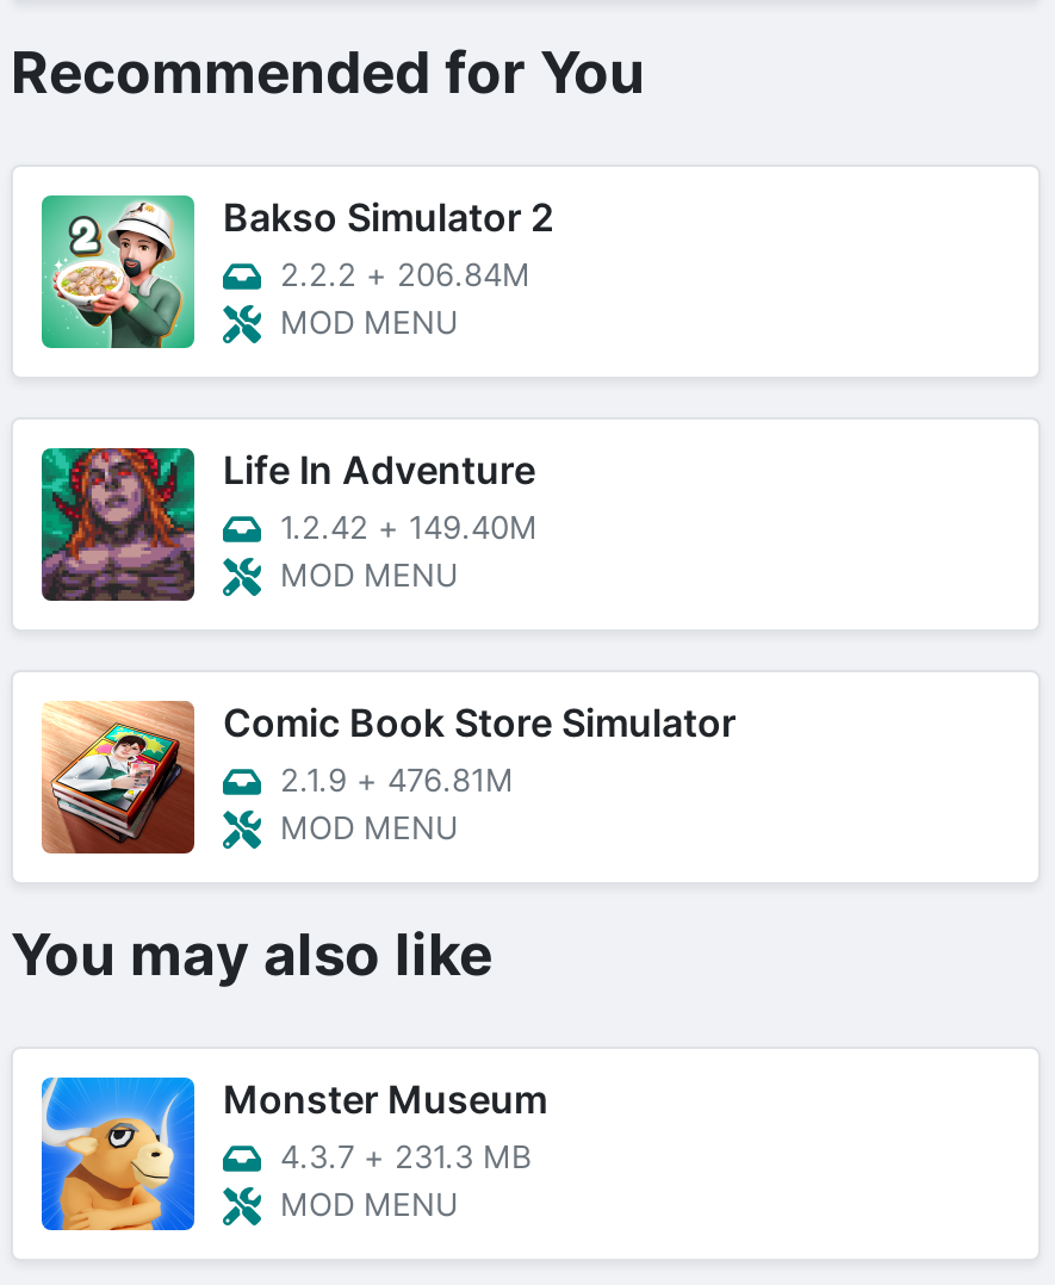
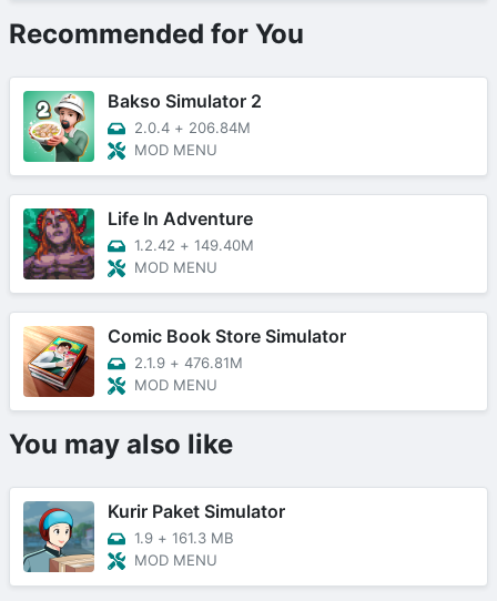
[280,256,530,294] 2.2.2 + 206.84M -> [134,119,251,137] 2.0.4 + 206.84M
[39,1075,547,1233] [image] | Monster Museum | 4.3.7 + 231.3 MB -> [22,500,285,573] [image] | Kurir Paket Simulator | 1.9 + 161.3 MB

